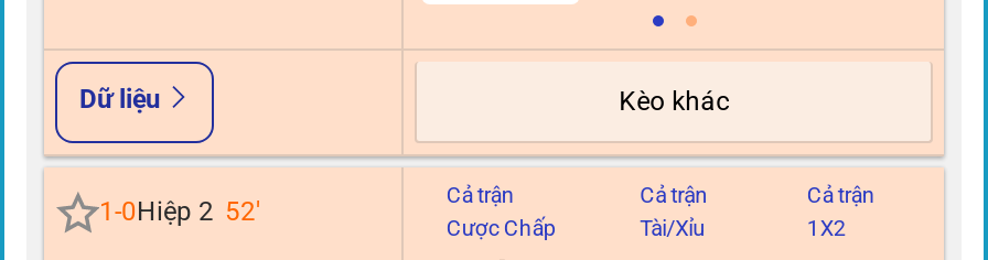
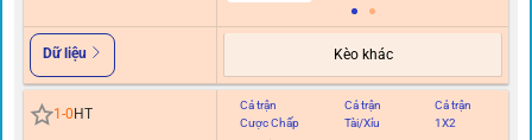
[99,196,256,227] 1 - 0Hiệp 2 52 -> [53,106,93,122] 1 - 0HT

